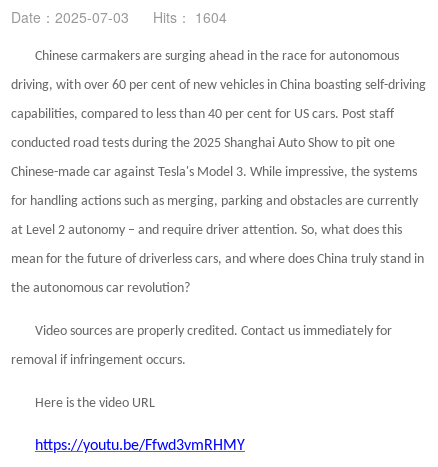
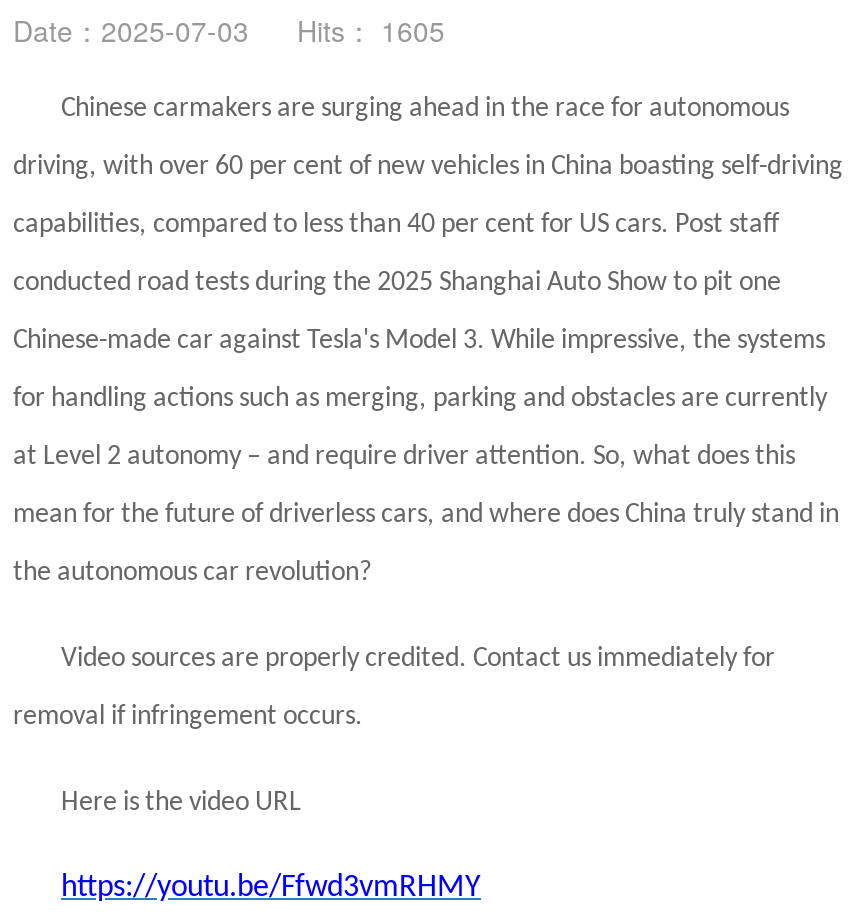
[11,7,227,27] Date：2025-07-03 Hits：1604 -> [13,10,445,50] Date：2025-07-03 Hits：1605

